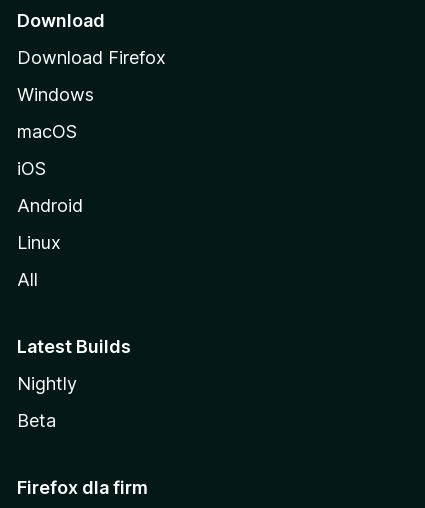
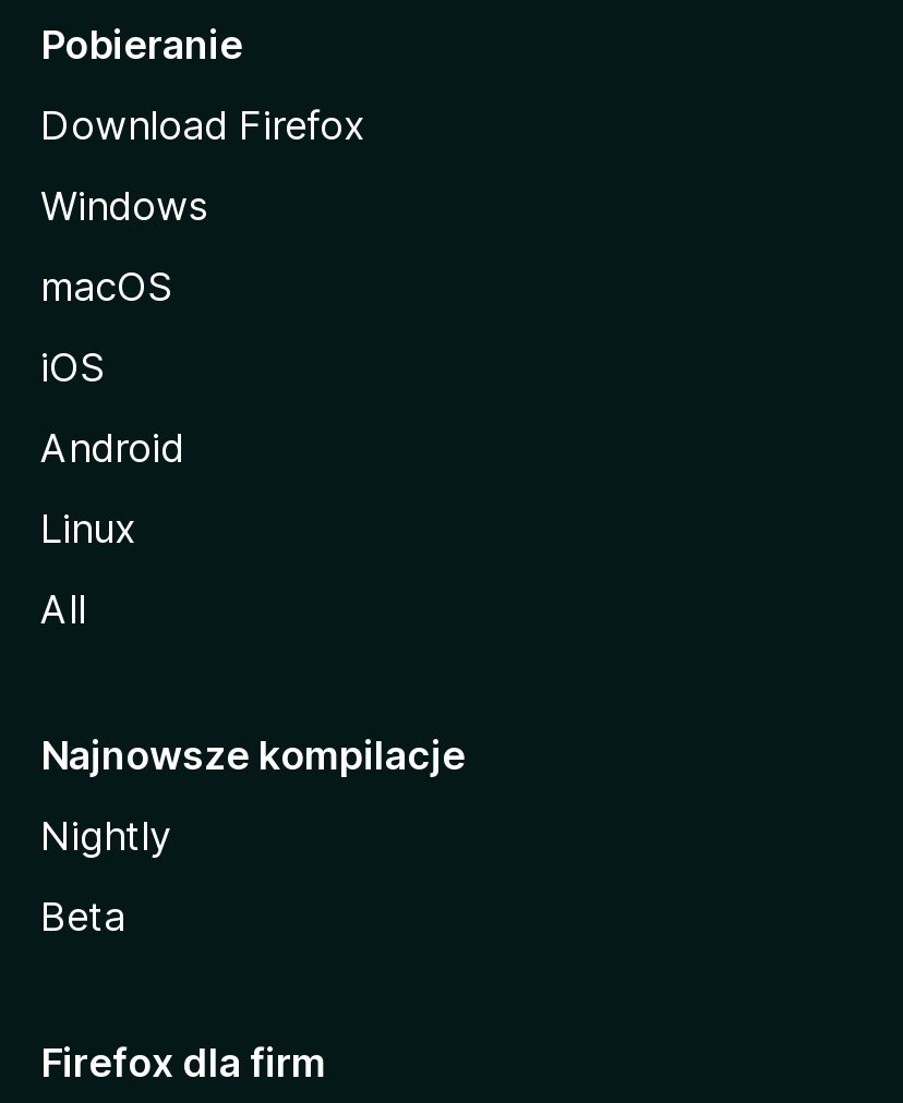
[17,10,105,31] Download -> [40,22,243,68] Pobieranie
[17,336,131,357] Latest Builds -> [40,732,466,778] Najnowsze kompilacje

